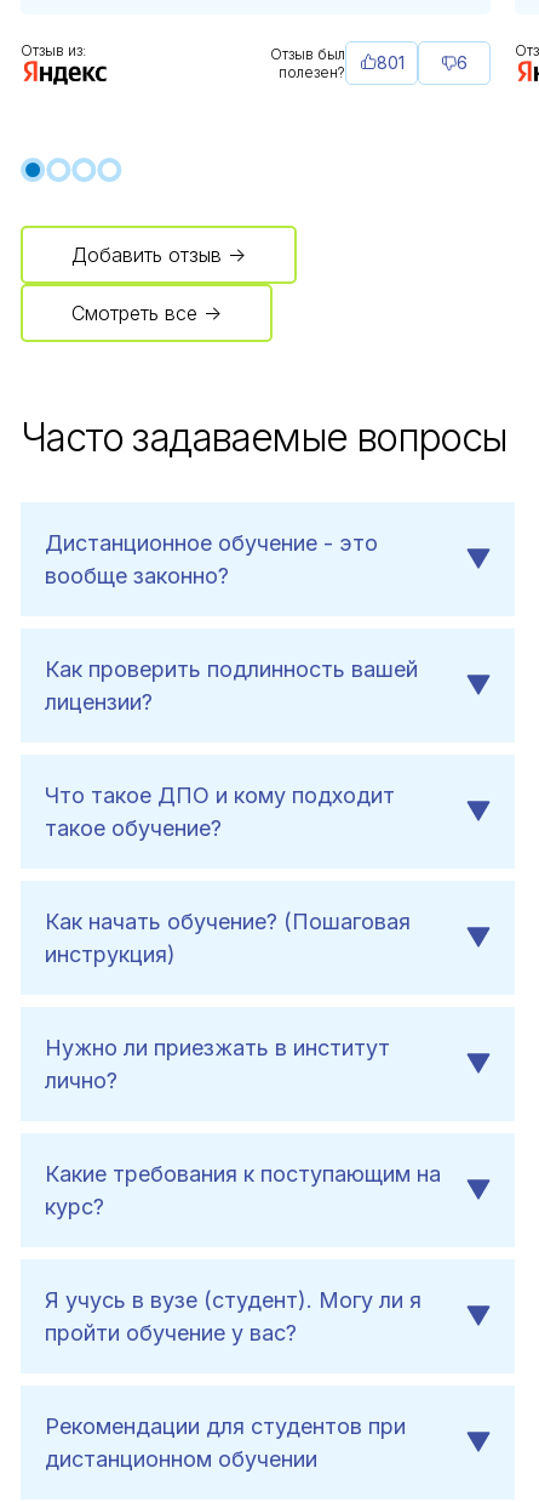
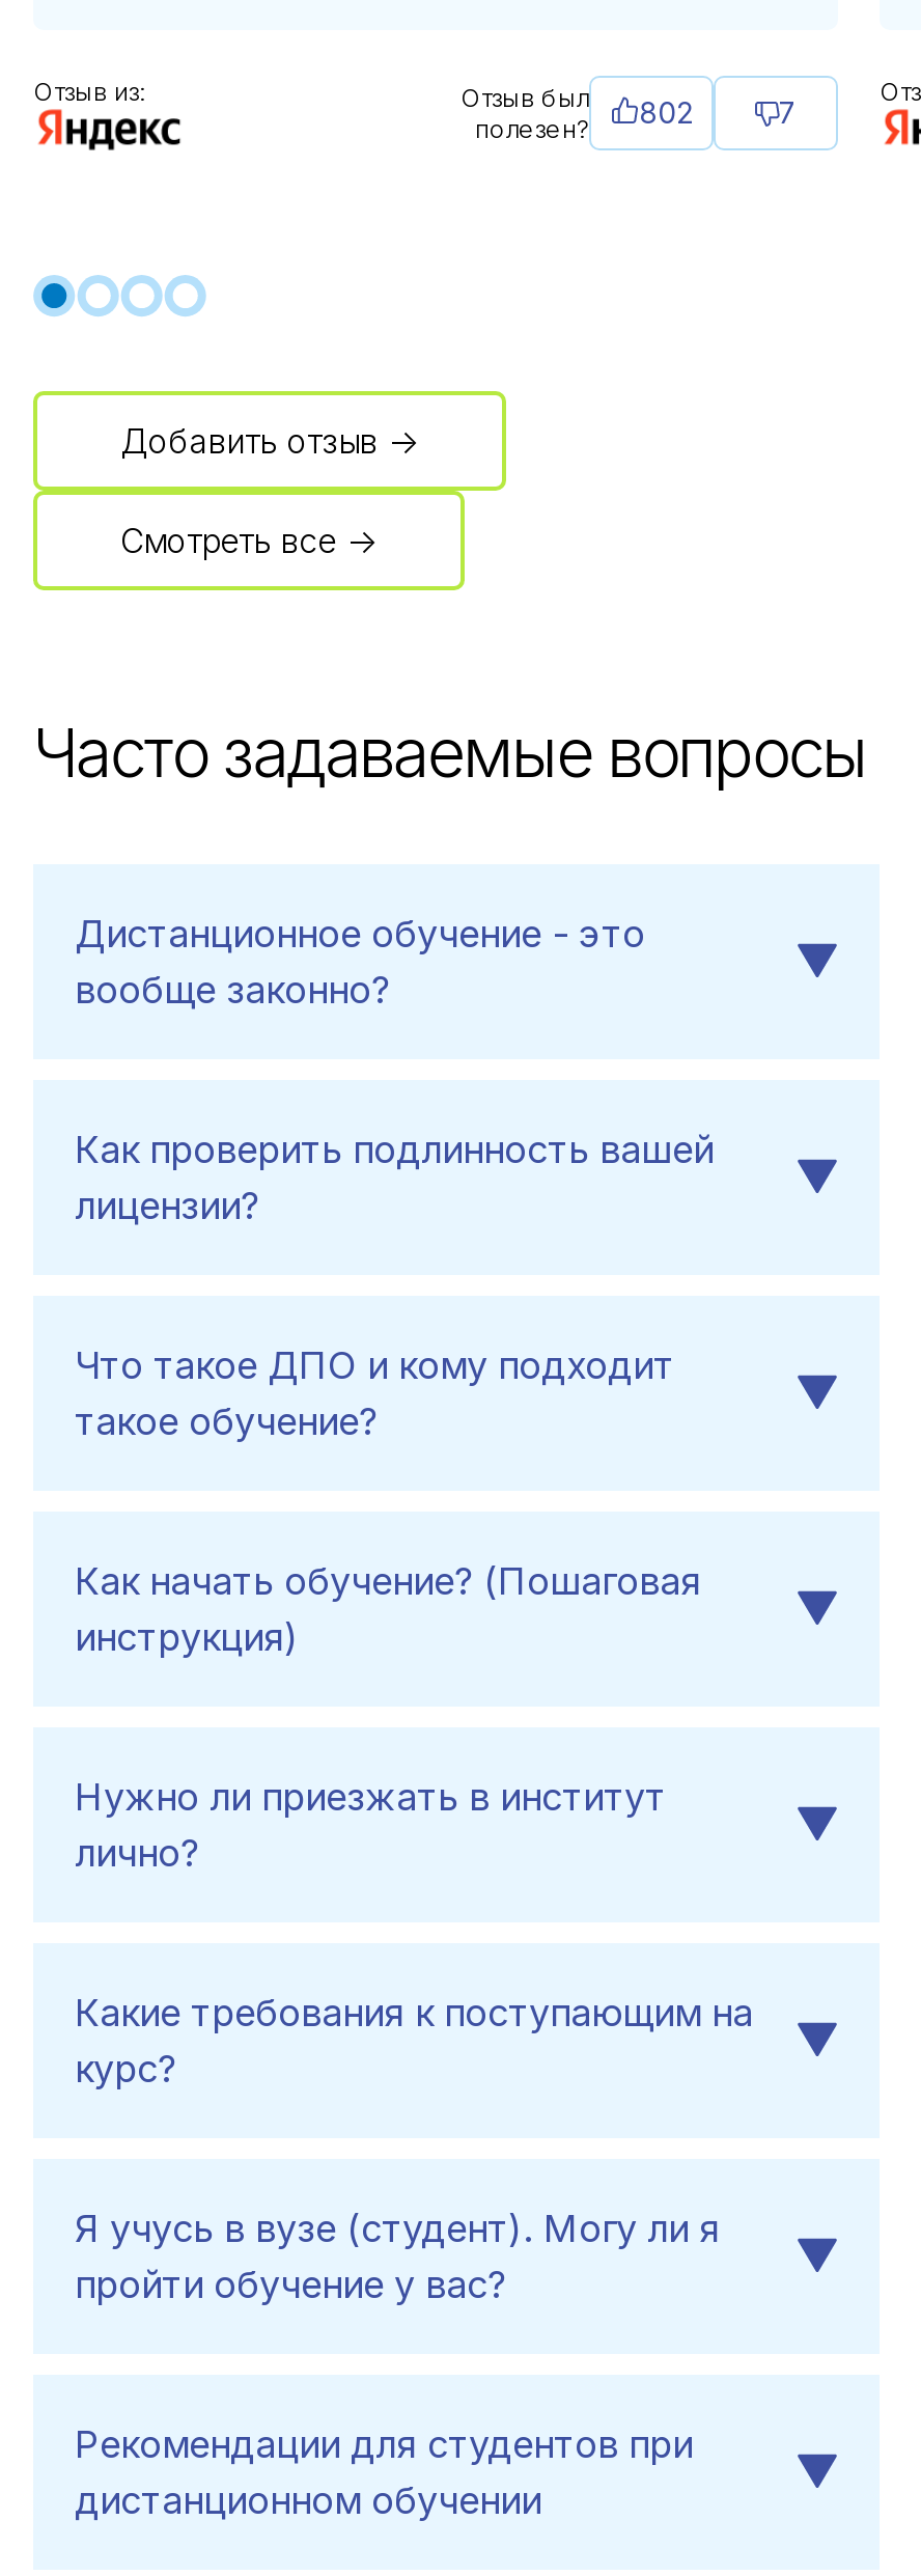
[270,45,404,82] Отзыв был полезен? 801 -> [460,83,693,145] Отзыв был полезен? 802
[456,53,467,73] 6 -> [779,95,798,131] 7

